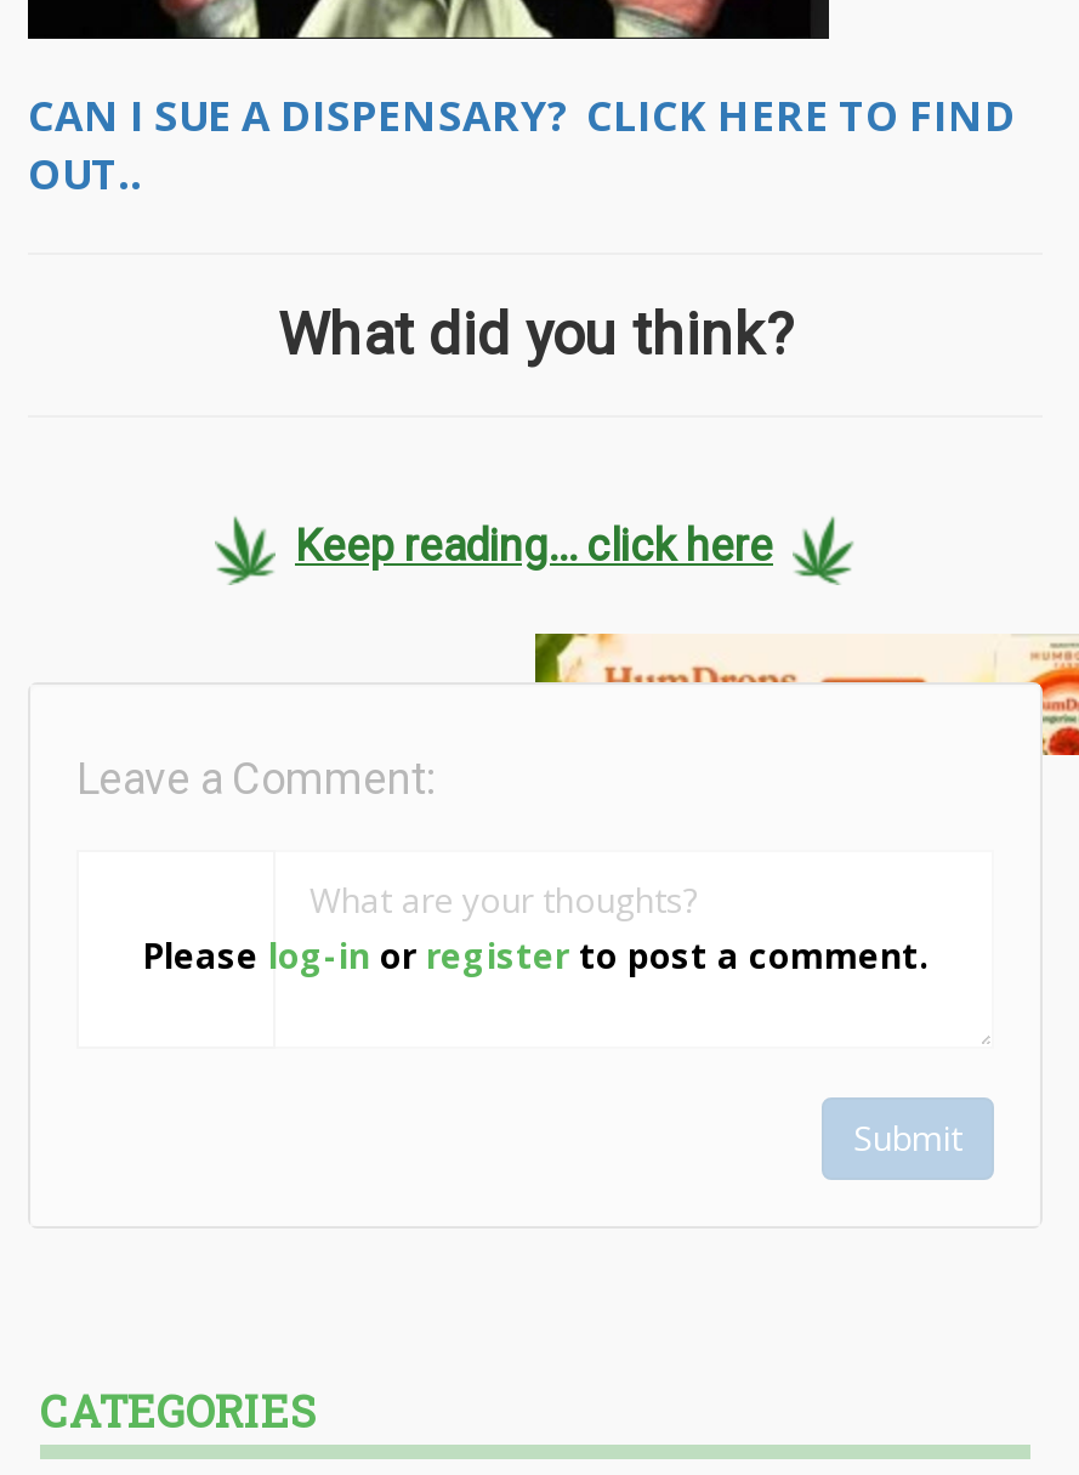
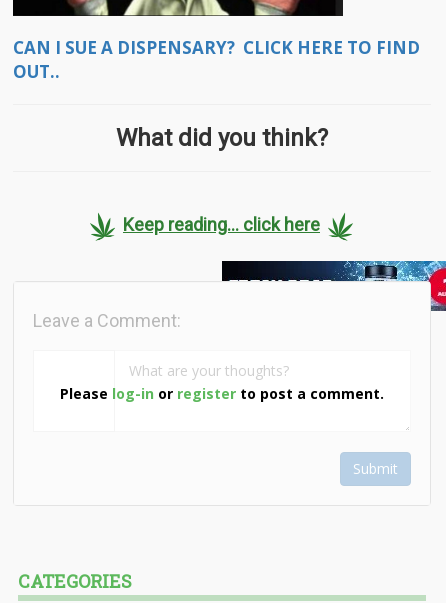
[533,631,1072,758] [image] -> [221,260,443,312] [image]

